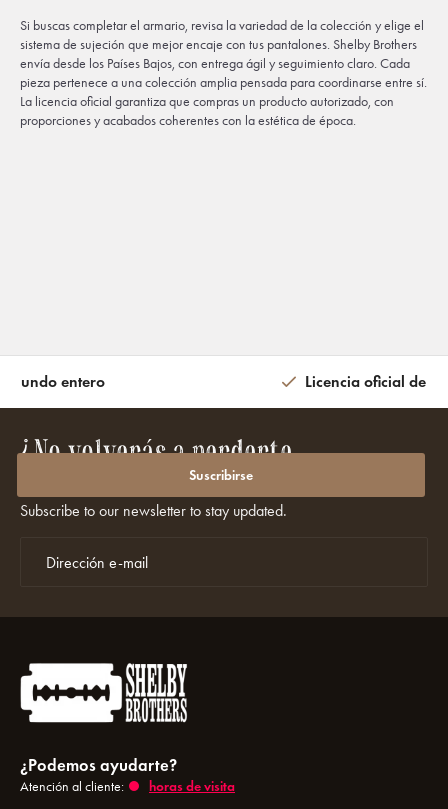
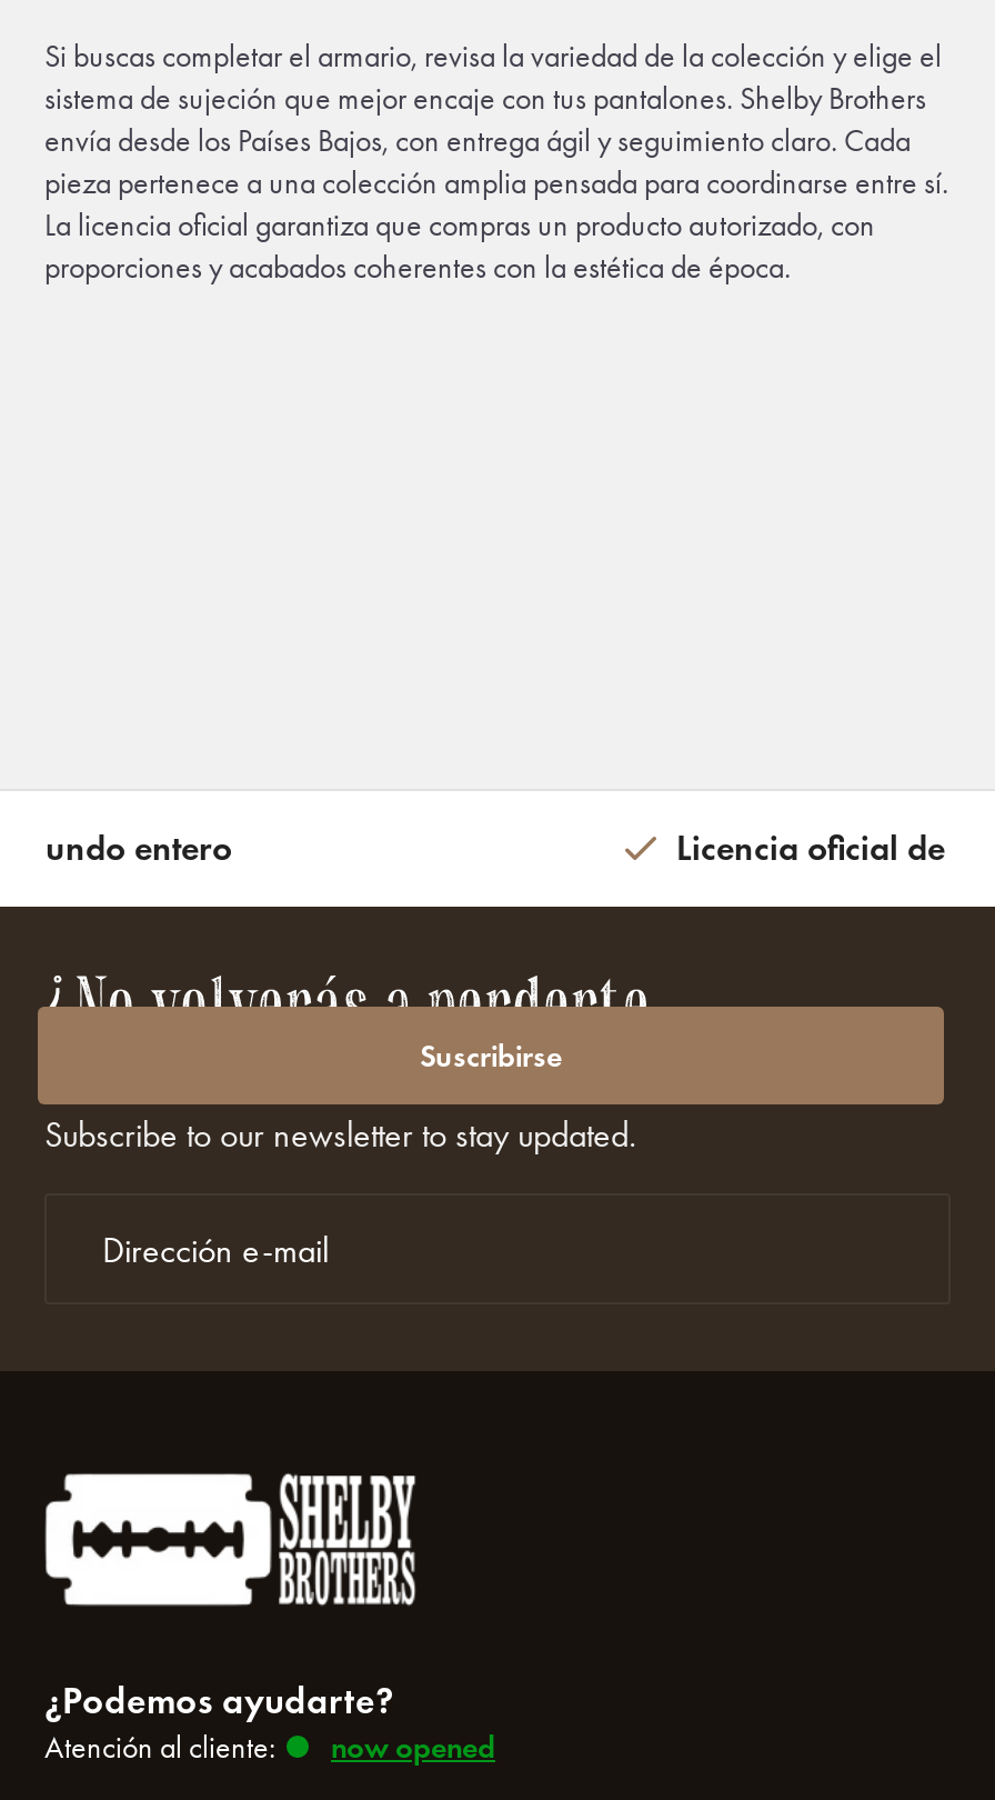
[149,778,235,795] horas de visita -> [331,1729,495,1767] now opened

